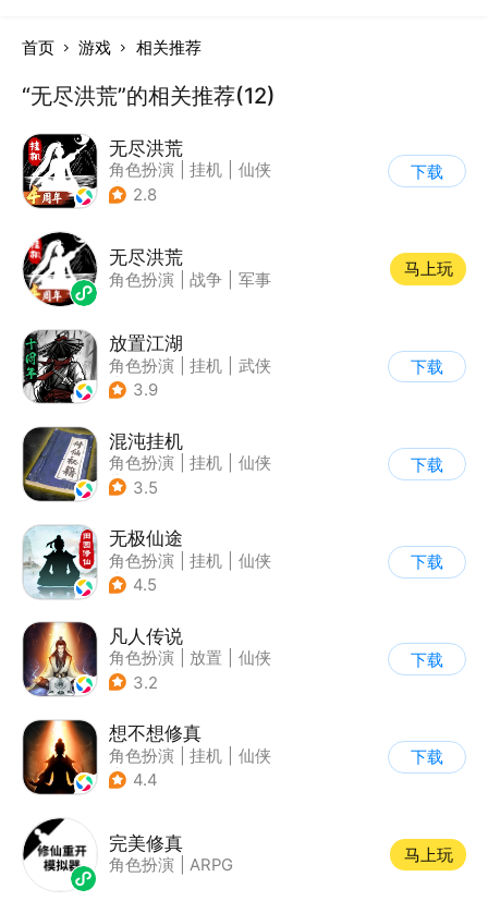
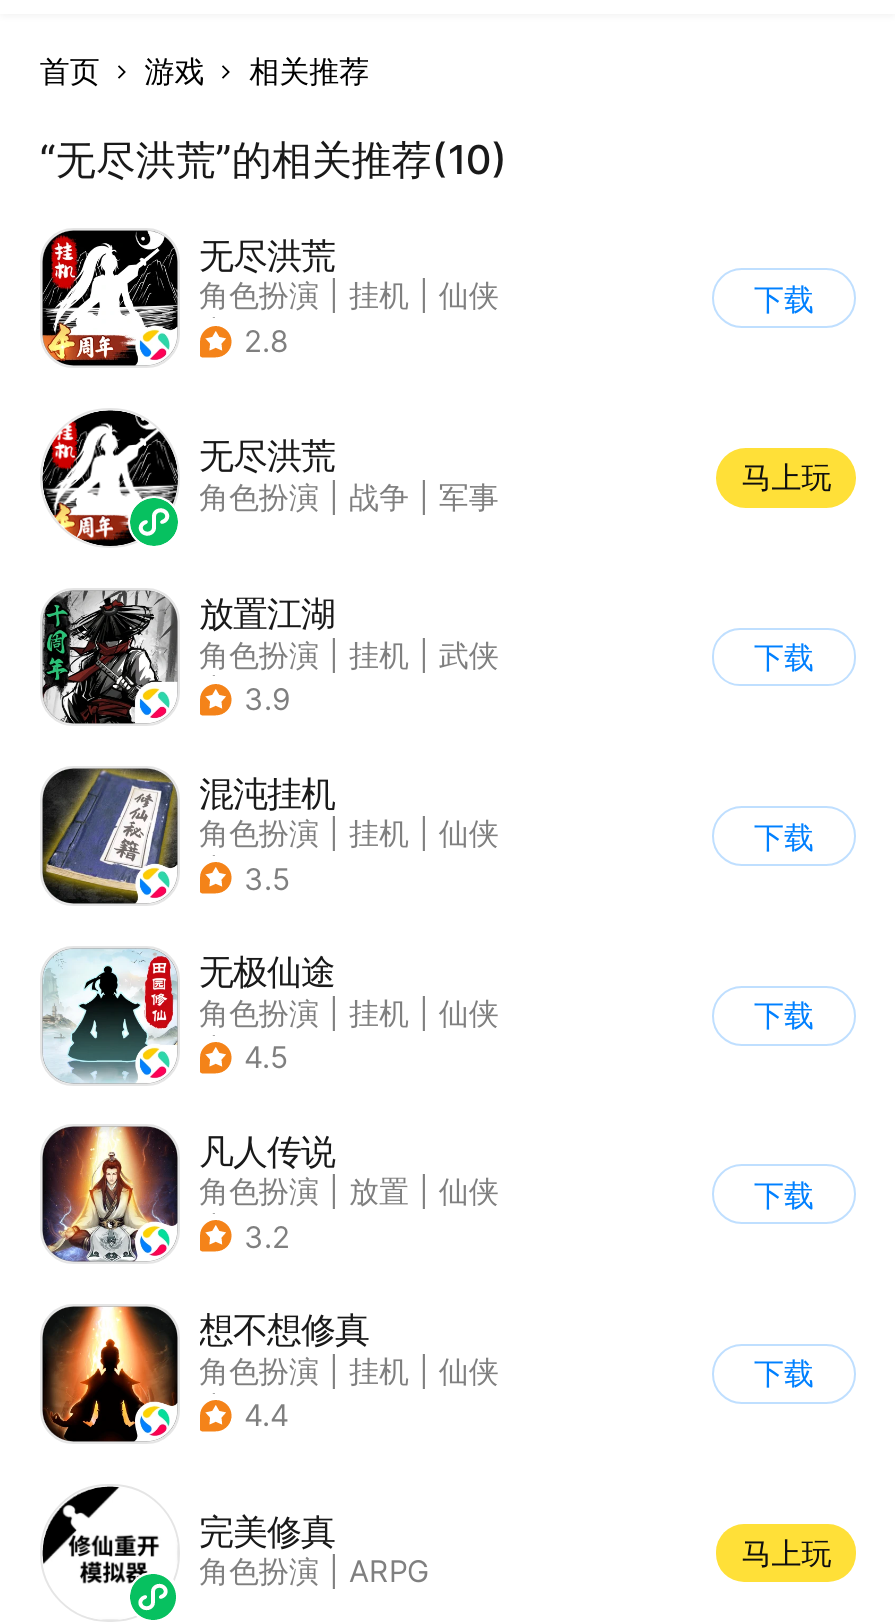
[22,82,275,108] “无尽洪荒”的相关推荐(12) -> [40,135,508,183] “无尽洪荒”的相关推荐(10)

